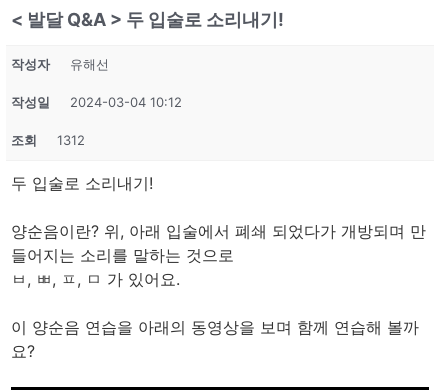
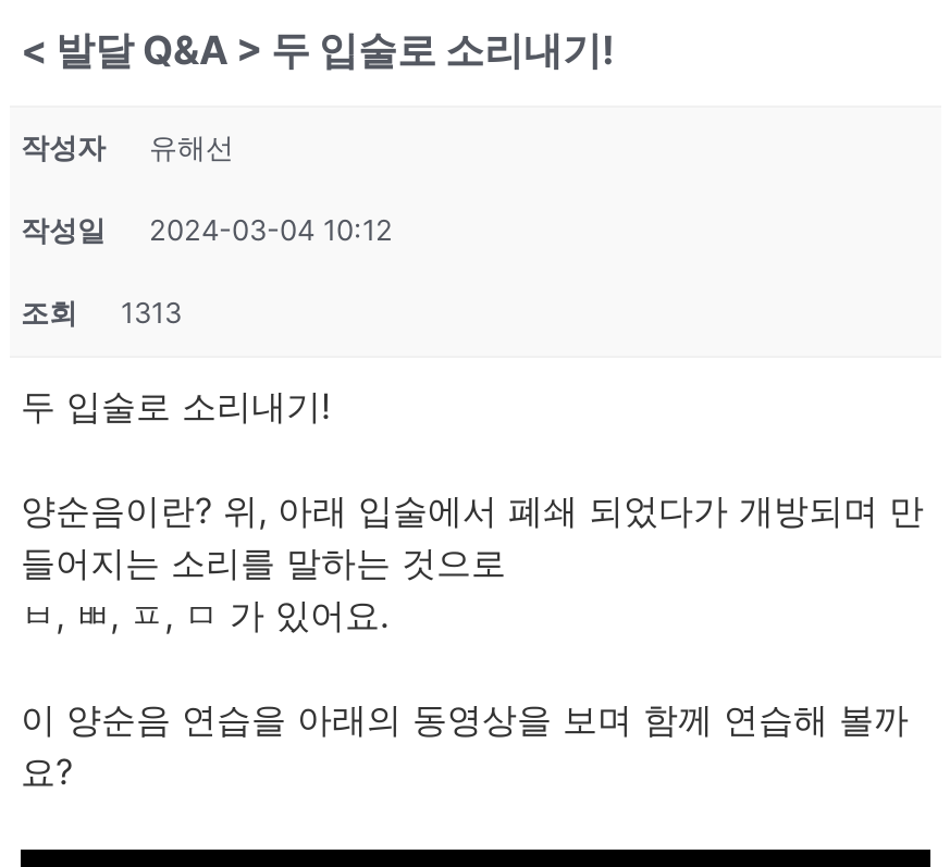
[11,132,85,148] 조회 1312 -> [21,296,182,330] 조회 1313

